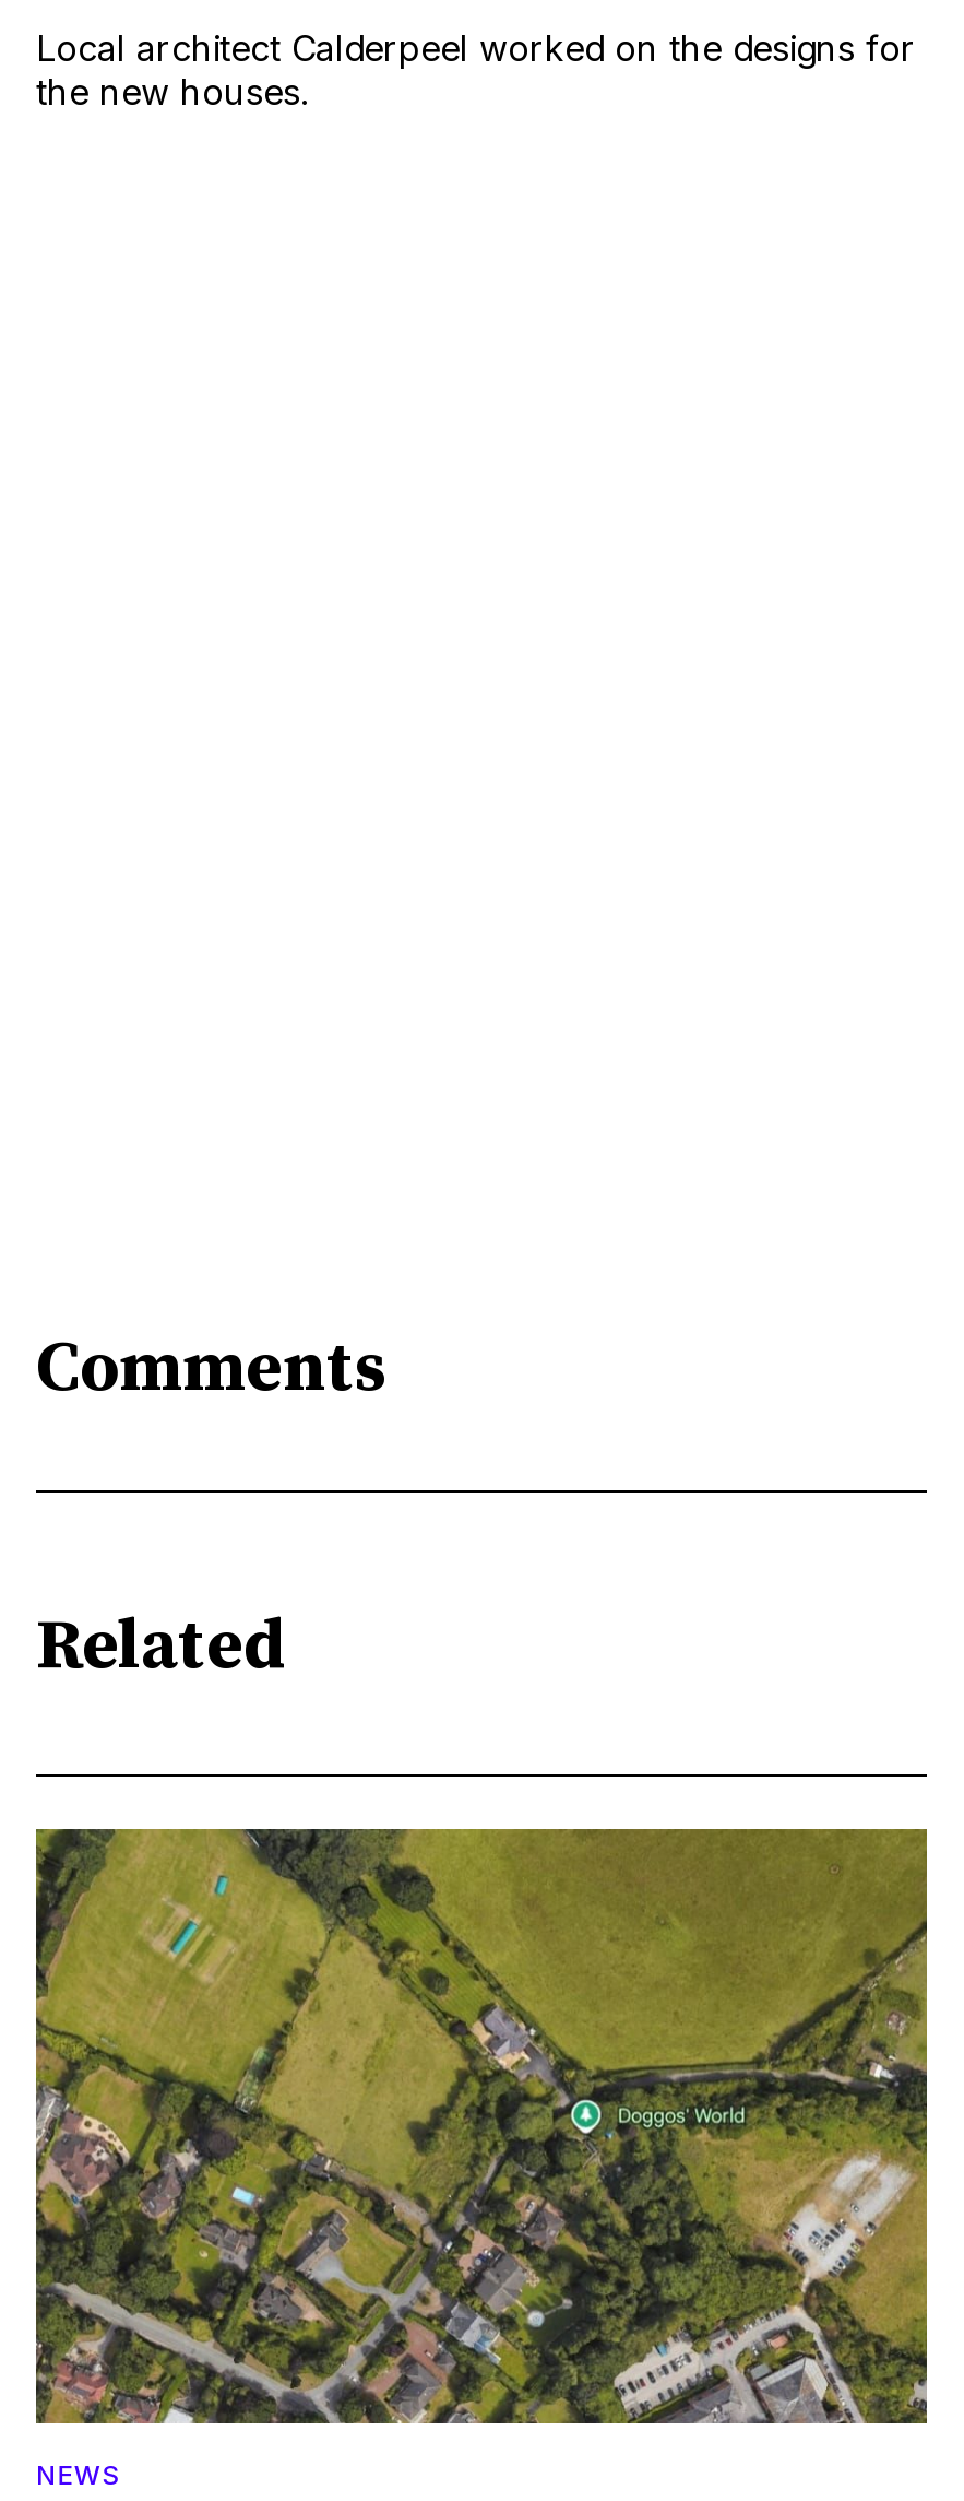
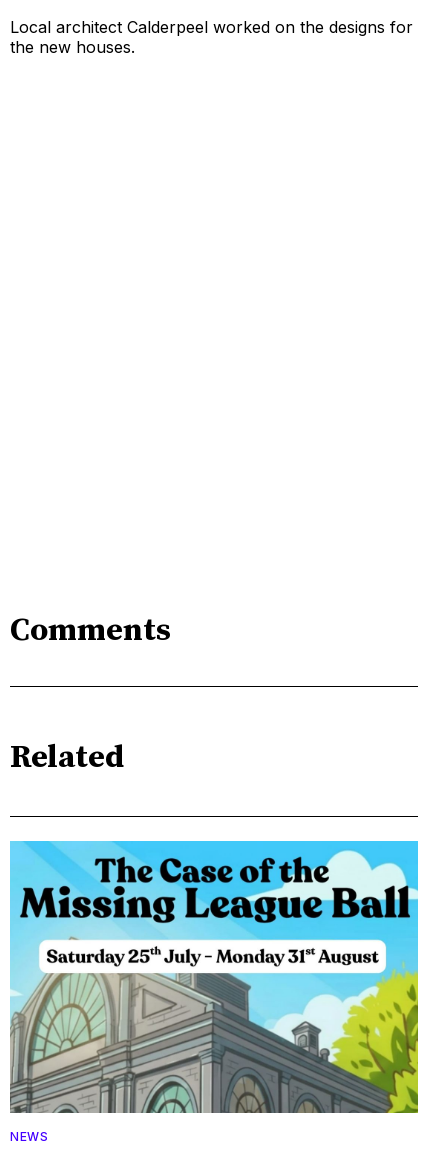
[34,1826,929,2427] [image] -> [9,840,419,1114] [image]

